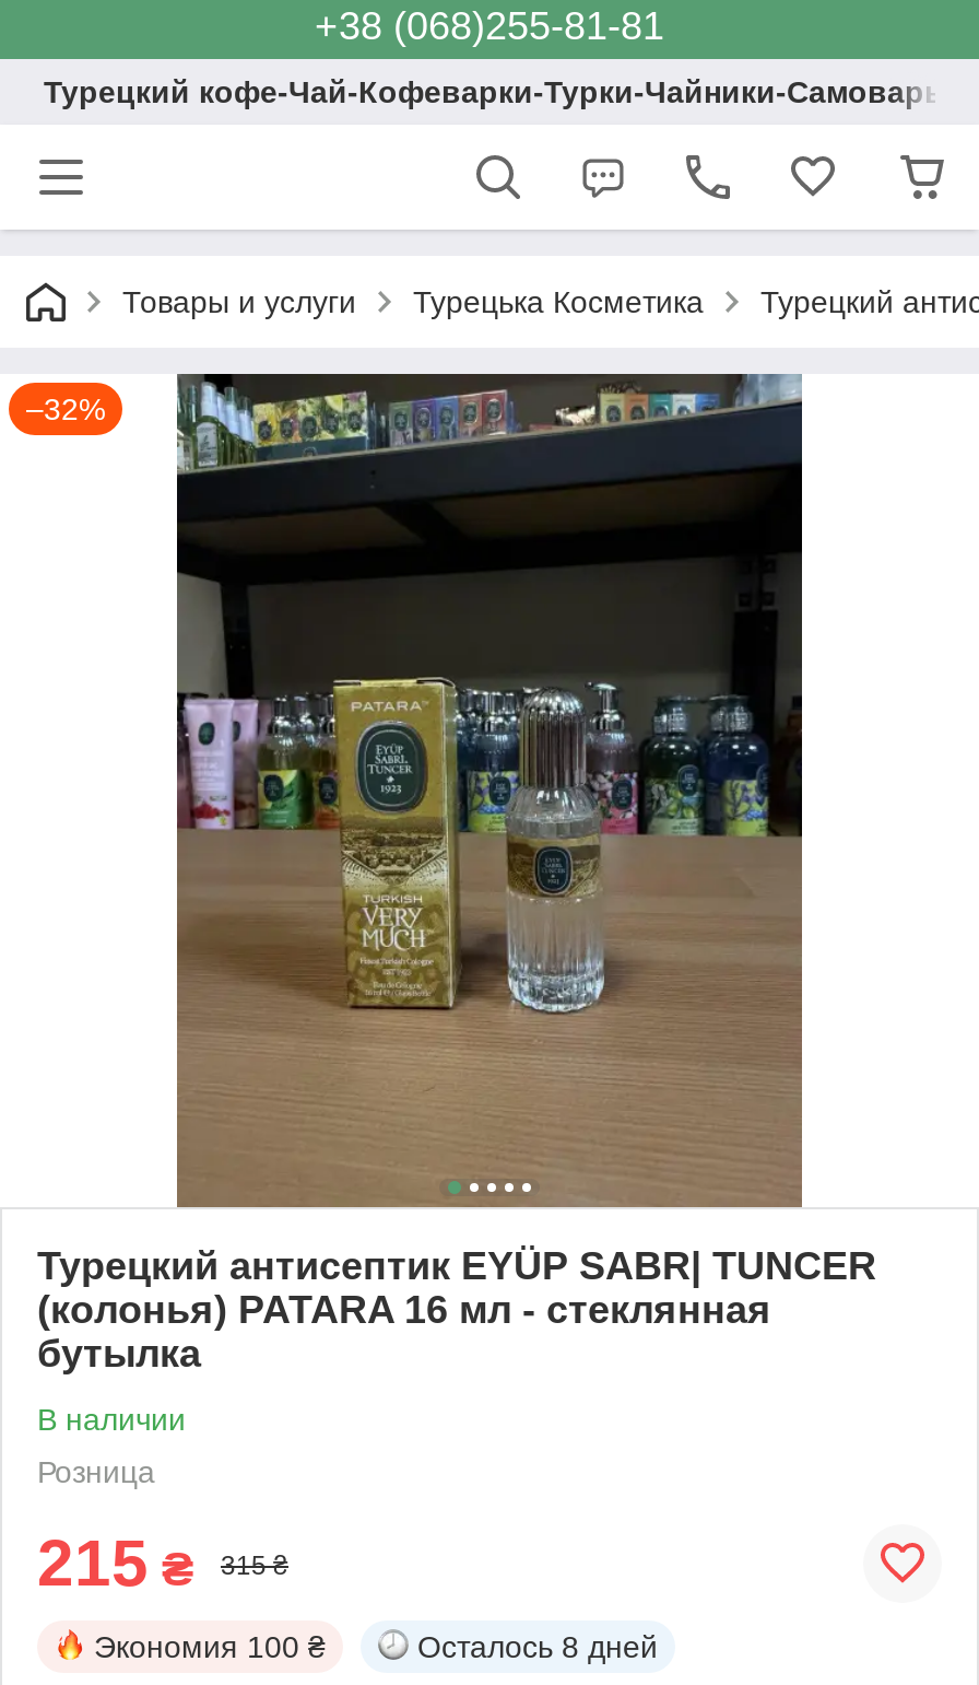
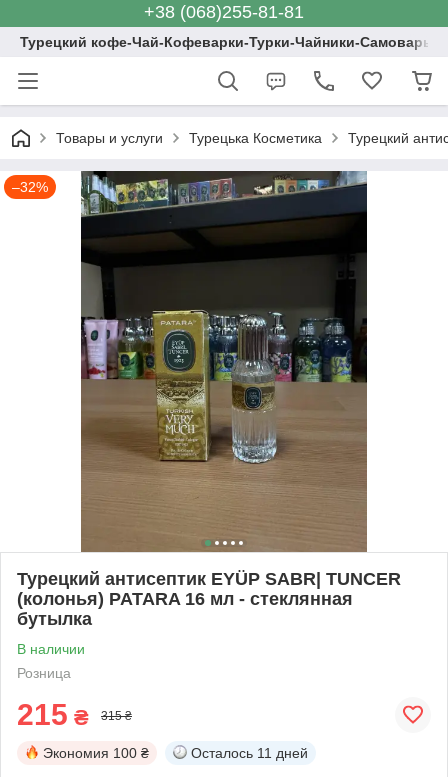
[417,1629,658,1664] Осталось 8 дней -> [191,745,308,761] Осталось 11 дней

